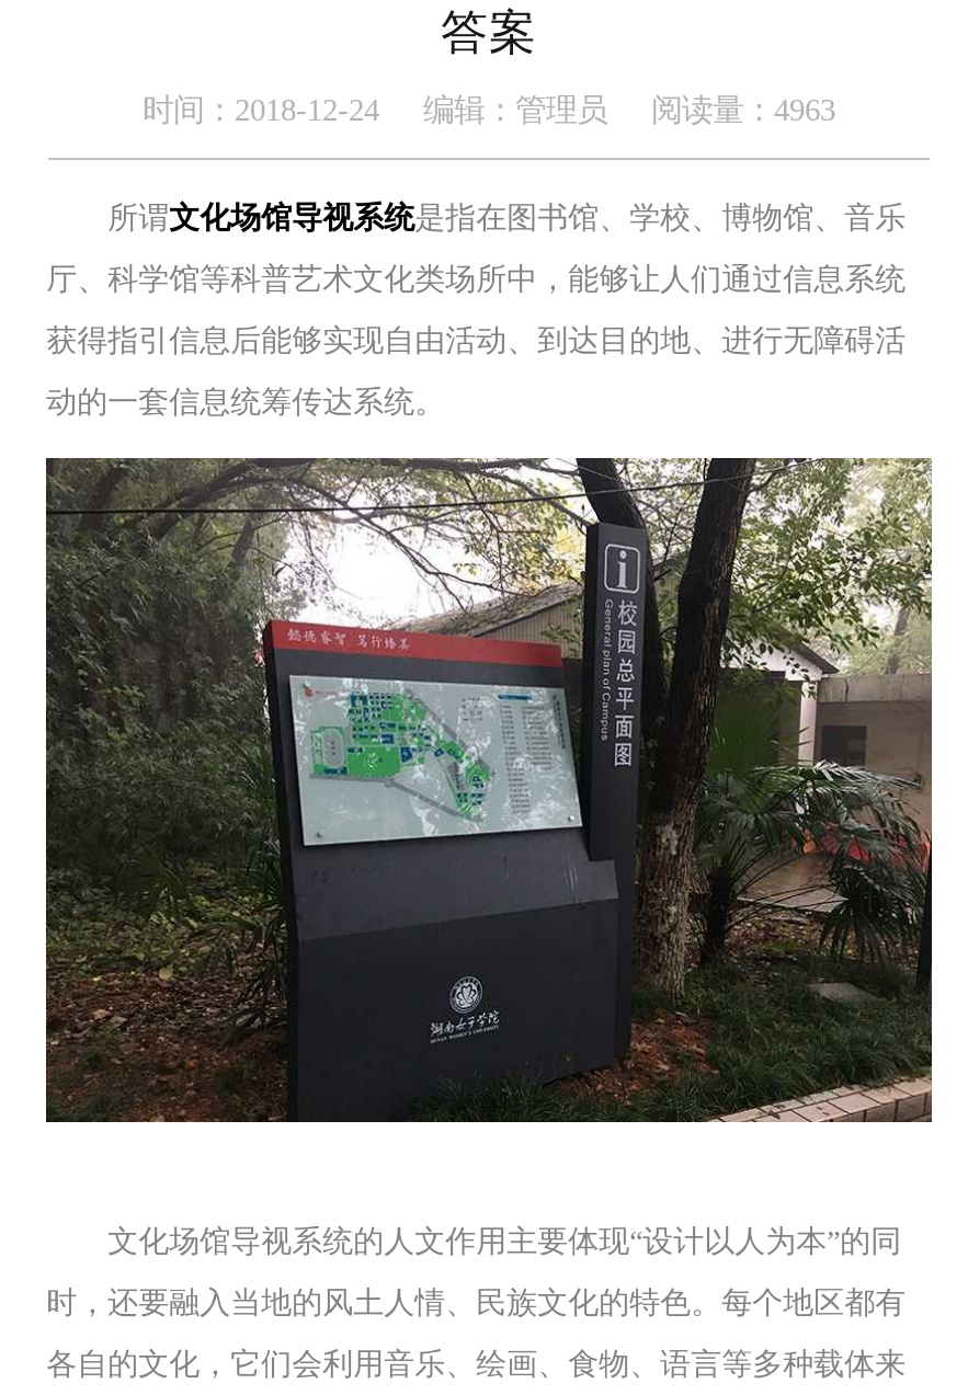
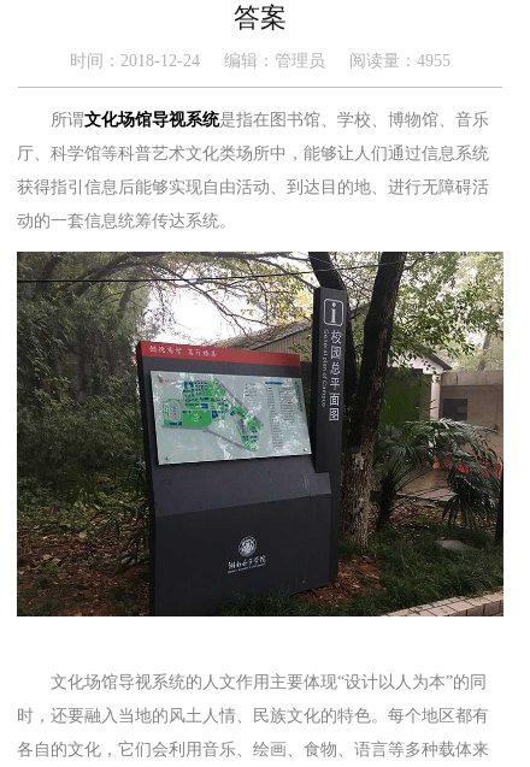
[143,91,835,126] 时间：2018-12-24 编辑：管理员 阅读量：4963 -> [70,50,450,69] 时间：2018-12-24 编辑：管理员 阅读量：4955

